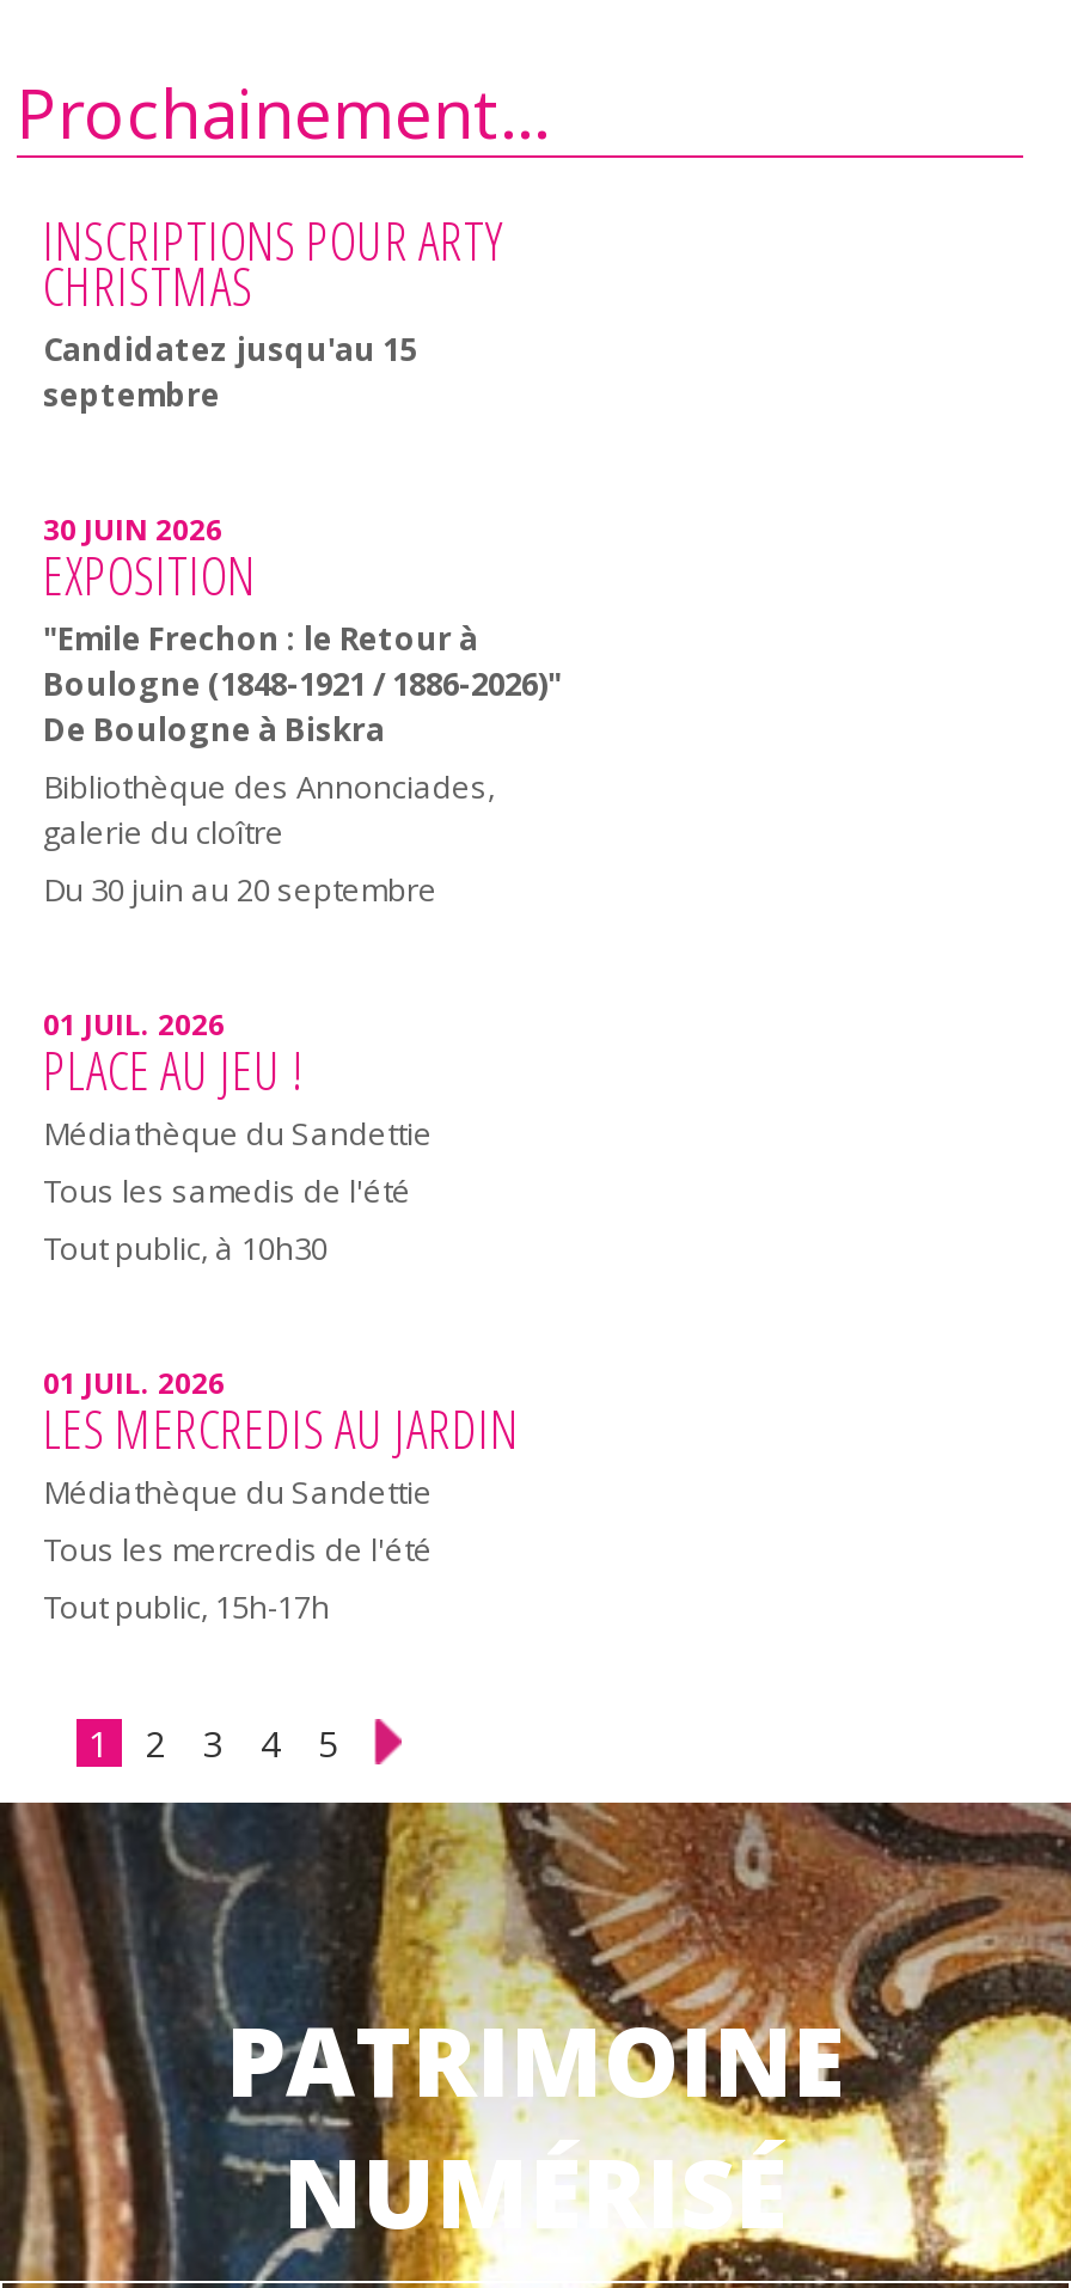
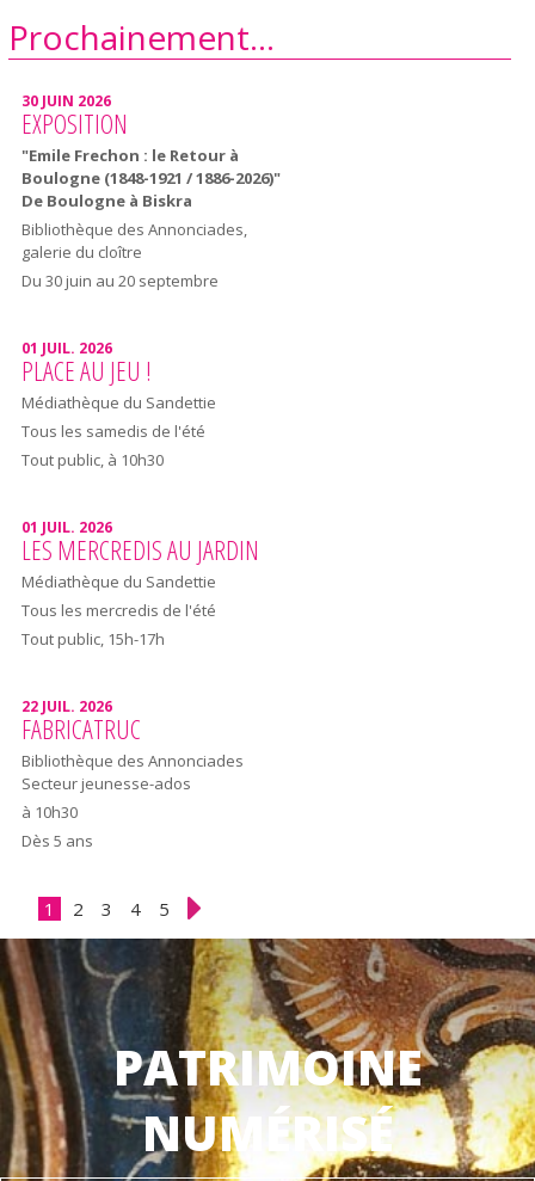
[43,203,502,416] INSCRIPTIONS POUR ARTY | CHRISTMAS | Candidatez jusqu'au 15 | septembre -> none
moved [43,509,562,1628] -> [21,91,281,650]: 30 JUIN 2026 | EXPOSITION | "Emile Frechon : le Retour à | ... | Tous les mercredis de l'été | Tout public, 15h-17h
none -> [21,696,244,851] 22 JUIL. 2026 | FABRICATRUC | Bibliothèque des Annonciades | Secteur jeunesse-ados | à 10h30 | Dès 5 ans

